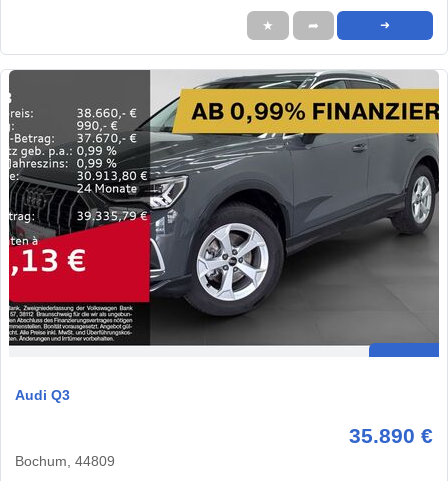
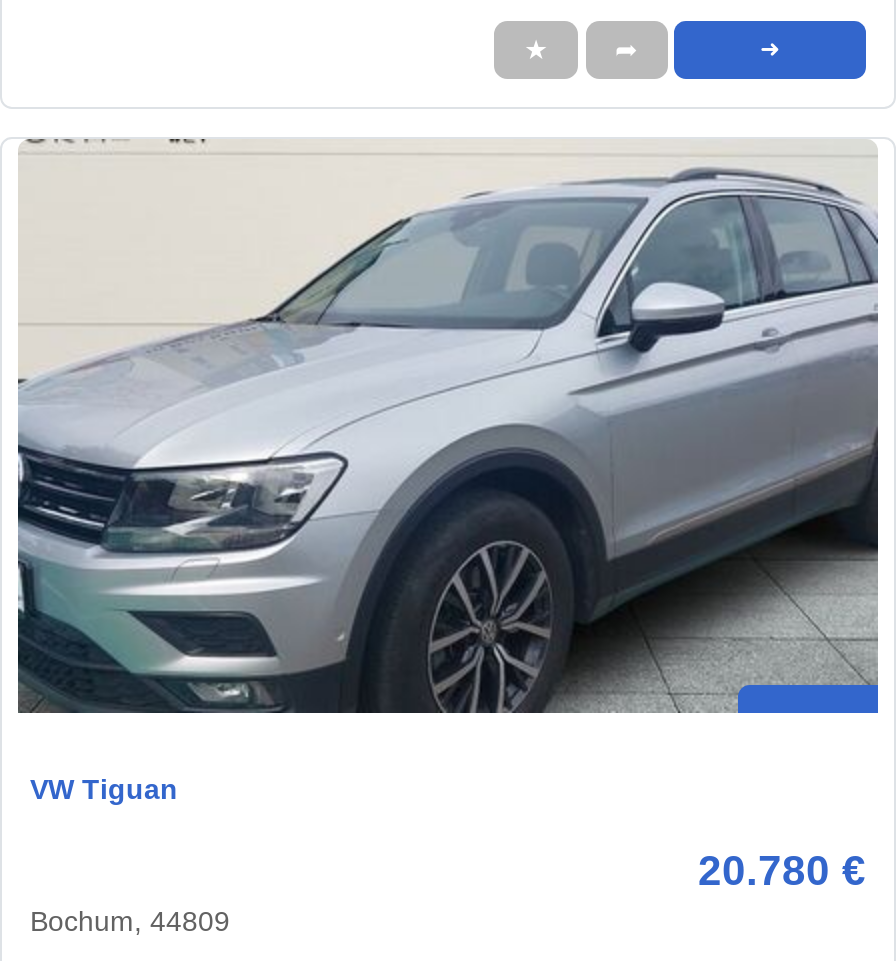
[8,69,440,403] [image] | Audi Q3 -> [16,139,880,806] [image] | VW Tiguan
[349,424,433,447] 35.890 € -> [698,848,866,894] 20.780 €

